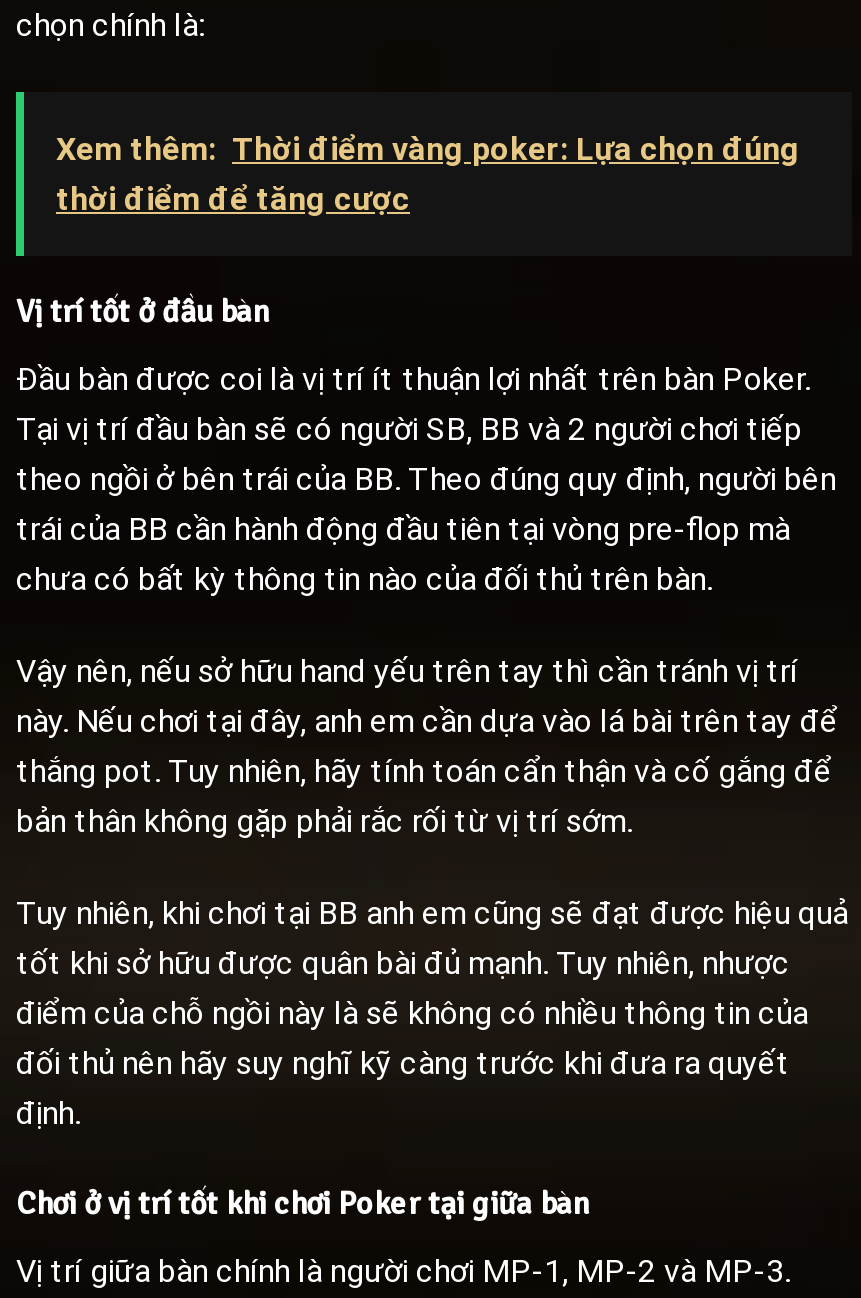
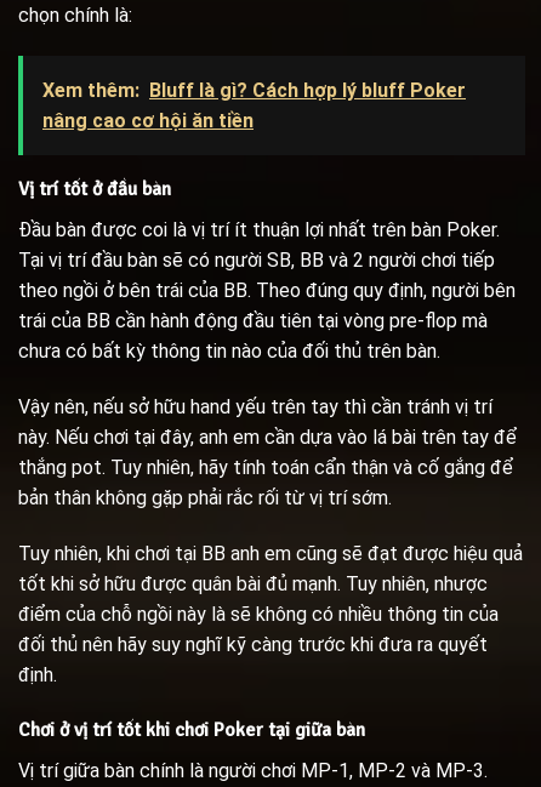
[56,130,800,218] Xem thêm: Thời điểm vàng poker: Lựa chọn đúng | thời điểm để tăng cược -> [42,79,466,132] Xem thêm: Bluff là gì? Cách hợp lý bluff Poker | nâng cao cơ hội ăn tiền

